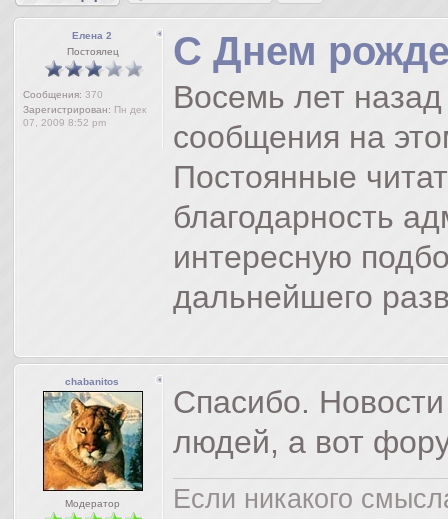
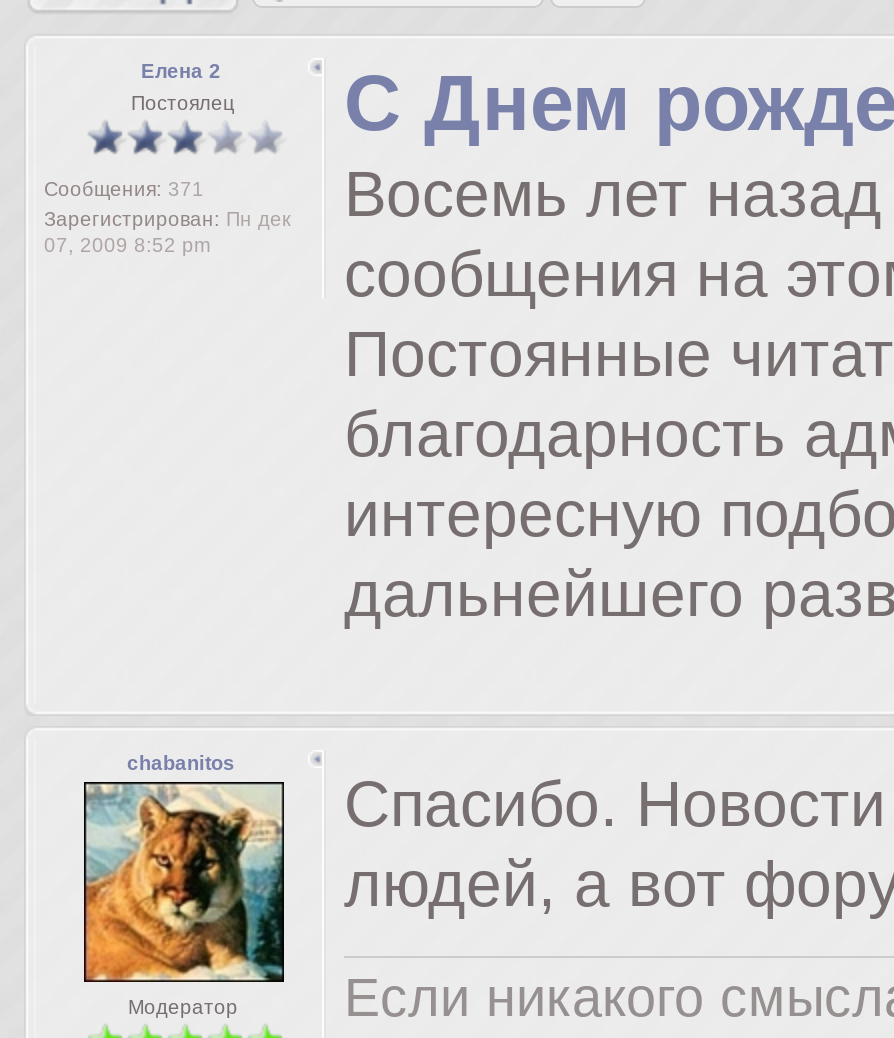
[23,89,103,100] Сообщения: 370 -> [44,178,204,200] Сообщения: 371

